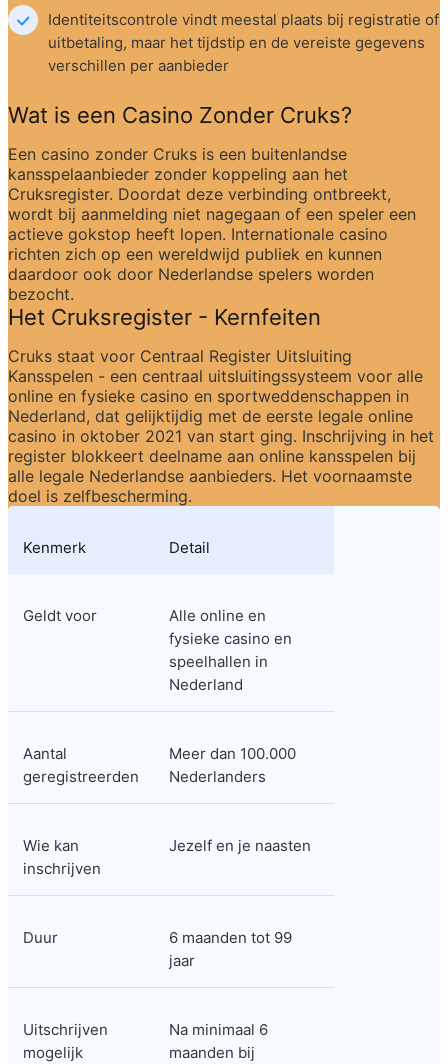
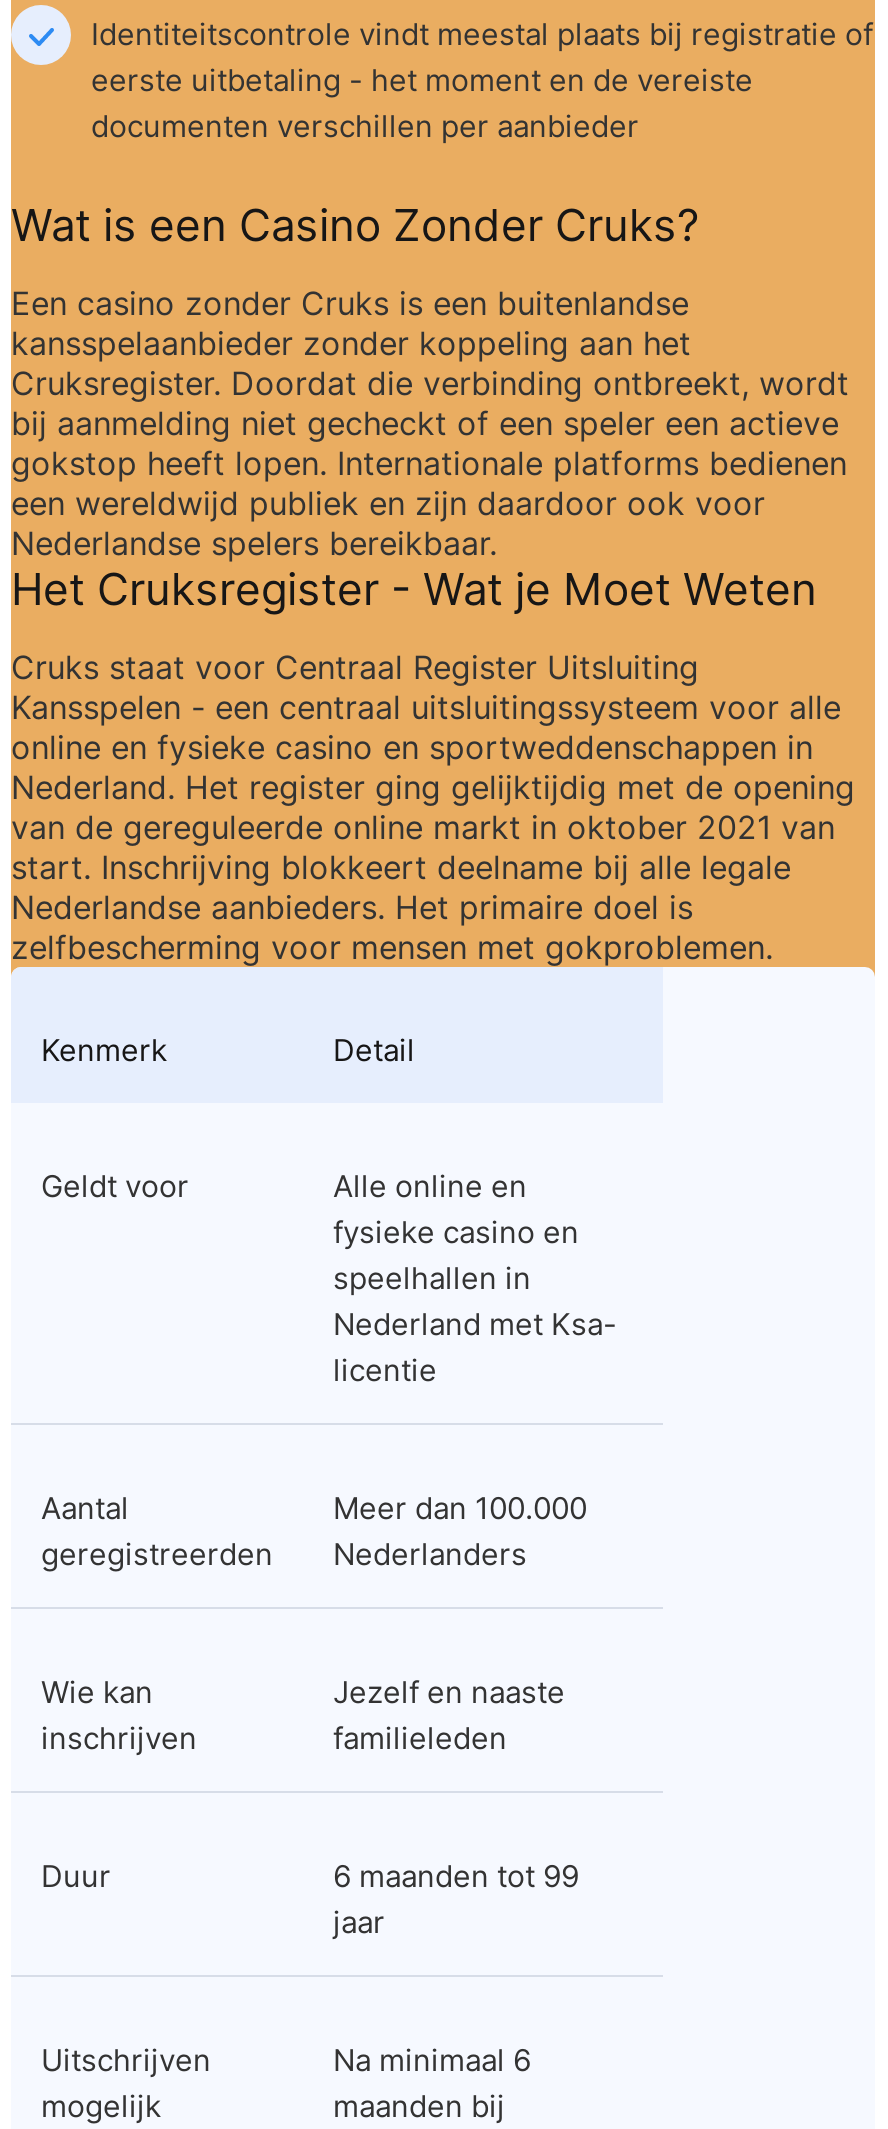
[48,33,425,75] uitbetaling, maar het tijdstip en de vereiste gegevens | verschillen per aanbieder -> [91,61,753,145] eerste uitbetaling - het moment en de vereiste | documenten verschillen per aanbieder
[8,184,416,330] Cruksregister. Doordat deze verbinding ontbreekt, | wordt bij aanmelding niet nagegaan of een speler een | actieve gokstop heeft lopen. Internationale casino | richten zich op een wereldwijd publiek en kunnen | daardoor ook door Nederlandse spelers worden | bezocht. | Het Cruksregister - Kernfeiten -> [11,363,849,615] Cruksregister. Doordat die verbinding ontbreekt, wordt | bij aanmelding niet gecheckt of een speler een actieve | gokstop heeft lopen. Internationale platforms bedienen | een wereldwijd publiek en zijn daardoor ook voor | Nederlandse spelers bereikbaar. | Het Cruksregister - Wat je Moet Weten
moved [8,346,423,406] -> [11,647,841,767]: Cruks staat voor Centraal Register Uitsluiting | Kansspelen - een centraal uitsluitingssysteem voor alle | online en fysieke casino en sportweddenschappen in
[8,406,434,506] Nederland, dat gelijktijdig met de eerste legale online | casino in oktober 2021 van start ging. Inschrijving in het | register blokkeert deelname aan online kansspelen bij | alle legale Nederlandse aanbieders. Het voornaamste | doel is zelfbescherming. -> [11,767,855,967] Nederland. Het register ging gelijktijdig met de opening | van de gereguleerde online markt in oktober 2021 van | start. Inschrijving blokkeert deelname bij alle legale | Nederlandse aanbieders. Het primaire doel is | zelfbescherming voor mensen met gokproblemen.
moved [23,538,292,671] -> [41,1031,579,1297]: Kenmerk | Detail | Geldt voor | Alle online en | fysieke casino en | speelhallen in
[169,675,243,694] Nederland -> [333,1305,617,1389] Nederland met Ksa- | licentie
[169,836,311,855] Jezelf en je naasten -> [333,1673,565,1757] Jezelf en naaste | familieleden

